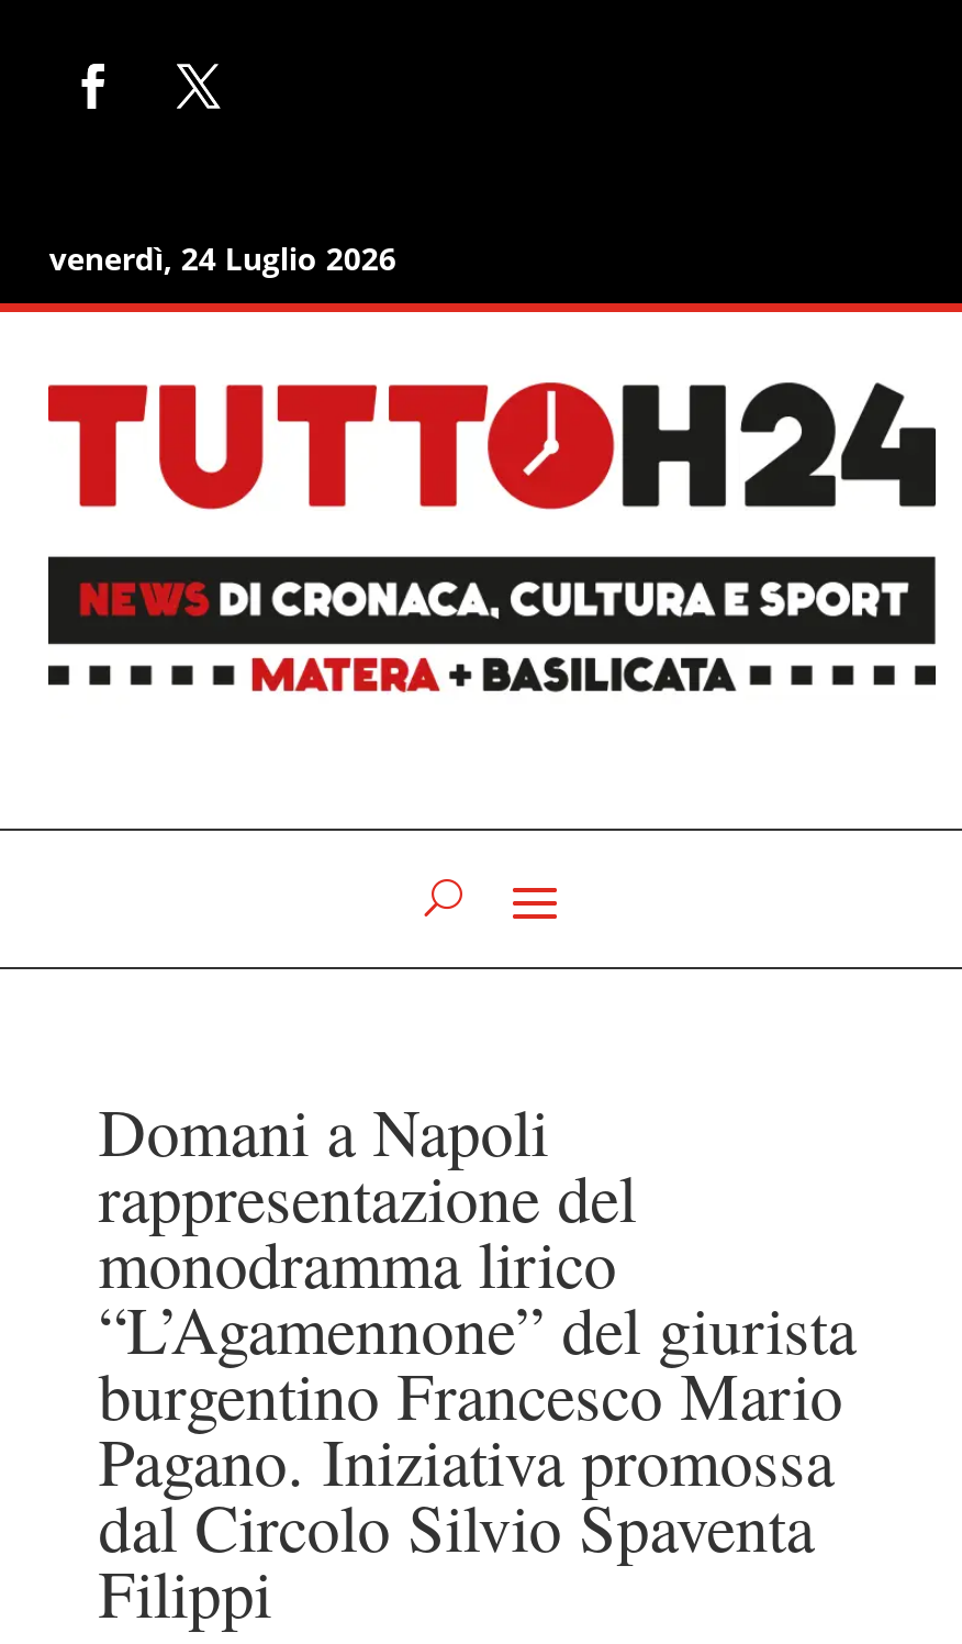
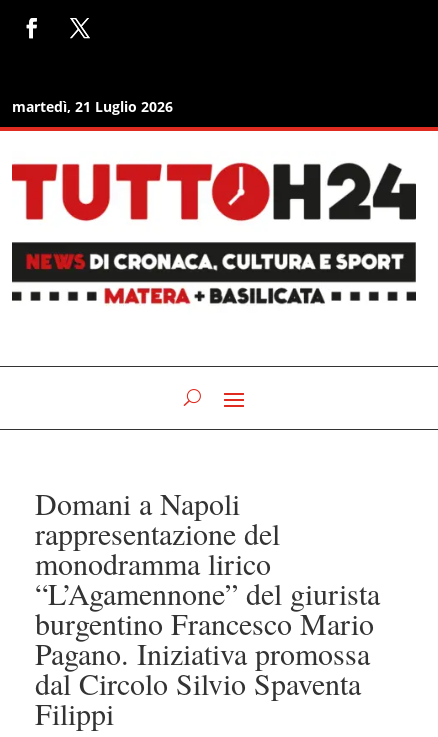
[49,237,396,279] venerdì, 24 Luglio 2026 -> [12,97,173,116] martedì, 21 Luglio 2026

